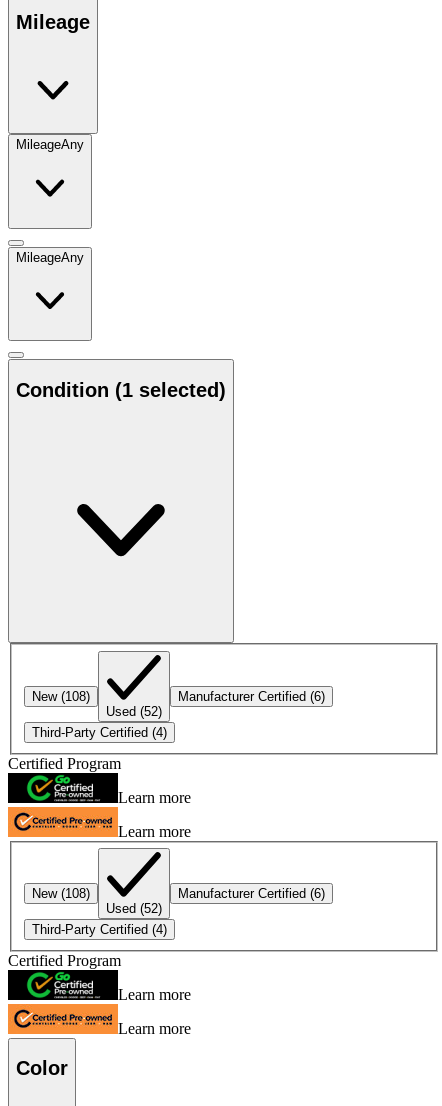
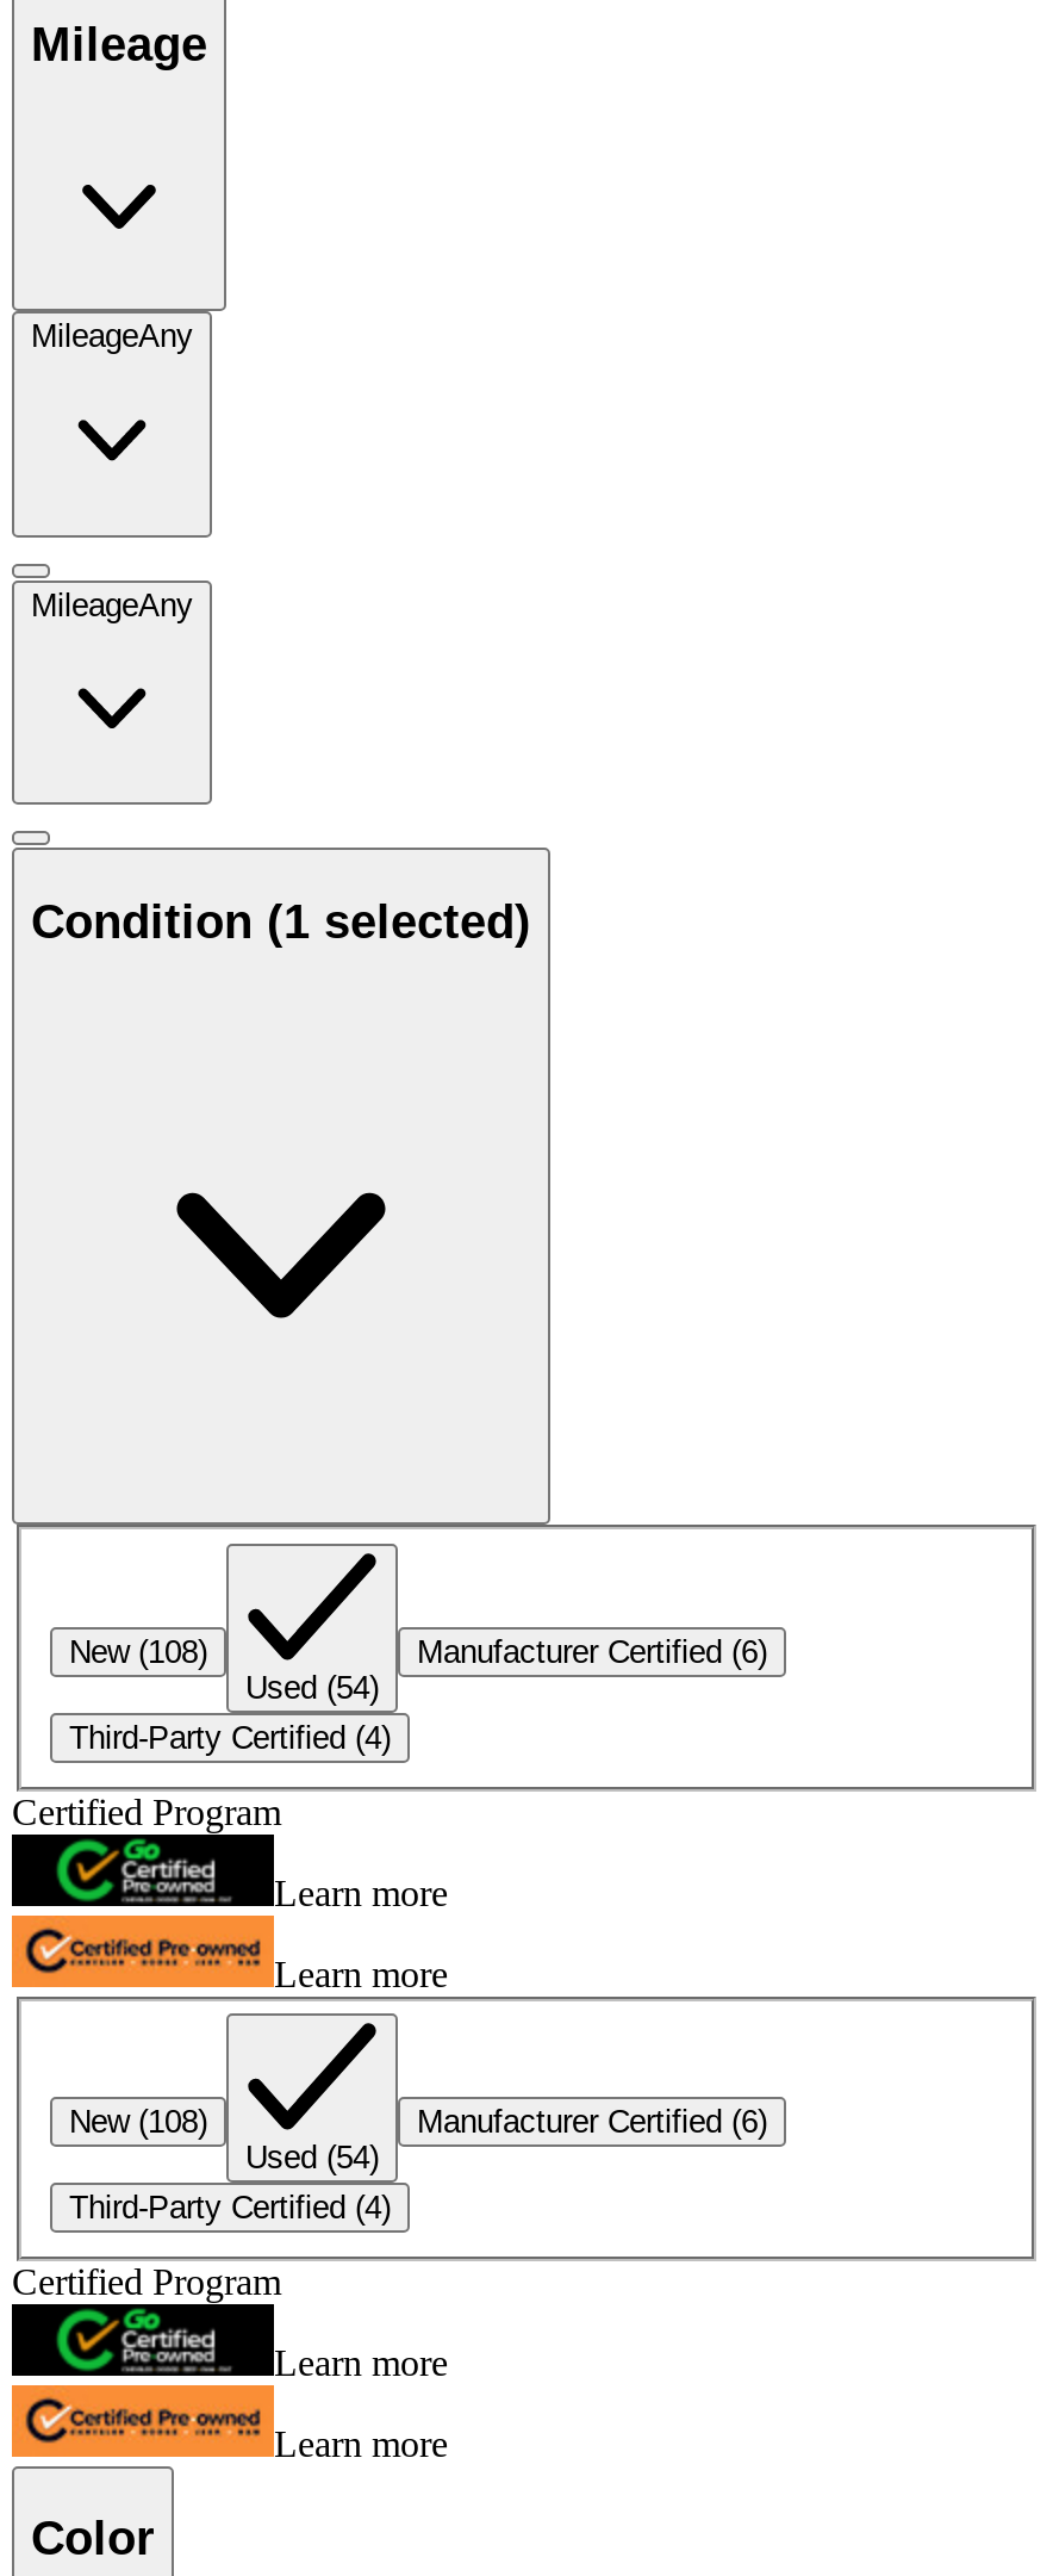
[106,703,162,718] Used (52) -> [245,1669,379,1705] Used (54)
[106,901,162,916] Used (52) -> [245,2139,379,2175] Used (54)

